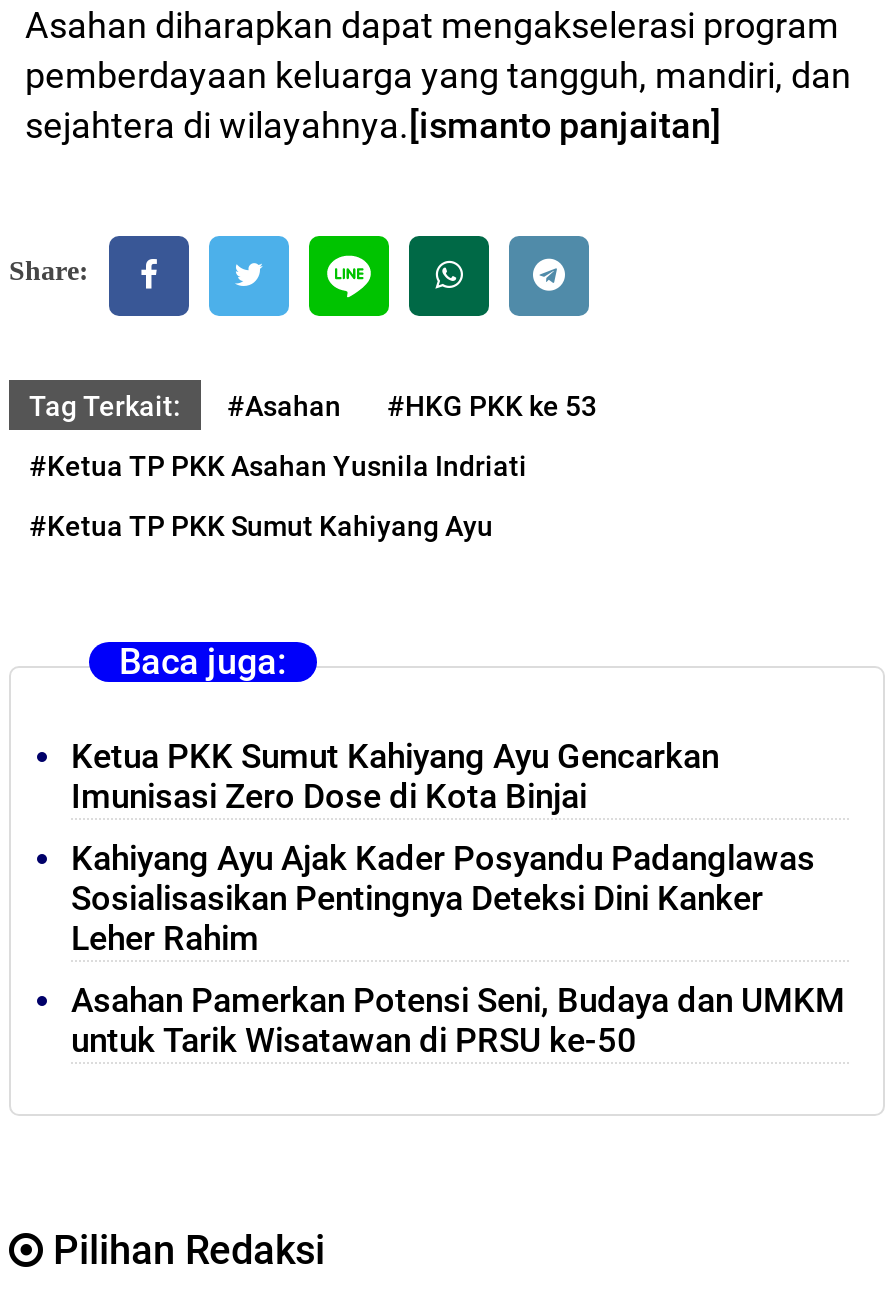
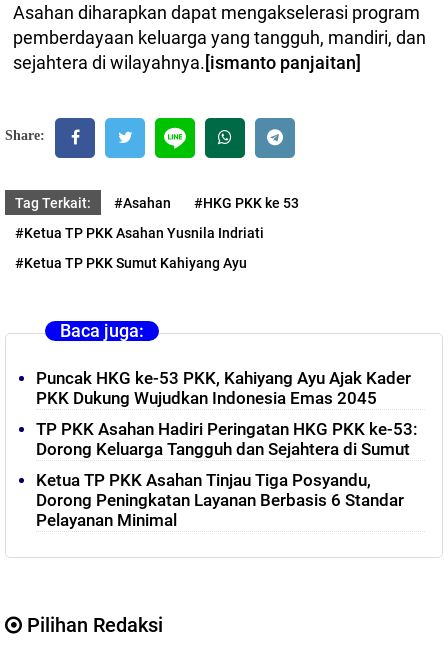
[71,736,719,816] Ketua PKK Sumut Kahiyang Ayu Gencarkan | Imunisasi Zero Dose di Kota Binjai -> [36,368,411,408] Puncak HKG ke-53 PKK, Kahiyang Ayu Ajak Kader | PKK Dukung Wujudkan Indonesia Emas 2045
[71,838,815,958] Kahiyang Ayu Ajak Kader Posyandu Padanglawas | Sosialisasikan Pentingnya Deteksi Dini Kanker | Leher Rahim -> [36,419,418,459] TP PKK Asahan Hadiri Peringatan HKG PKK ke-53: | Dorong Keluarga Tangguh dan Sejahtera di Sumut
[71,980,845,1060] Asahan Pamerkan Potensi Seni, Budaya dan UMKM | untuk Tarik Wisatawan di PRSU ke-50 -> [36,470,404,530] Ketua TP PKK Asahan Tinjau Tiga Posyandu, | Dorong Peningkatan Layanan Berbasis 6 Standar | Pelayanan Minimal

